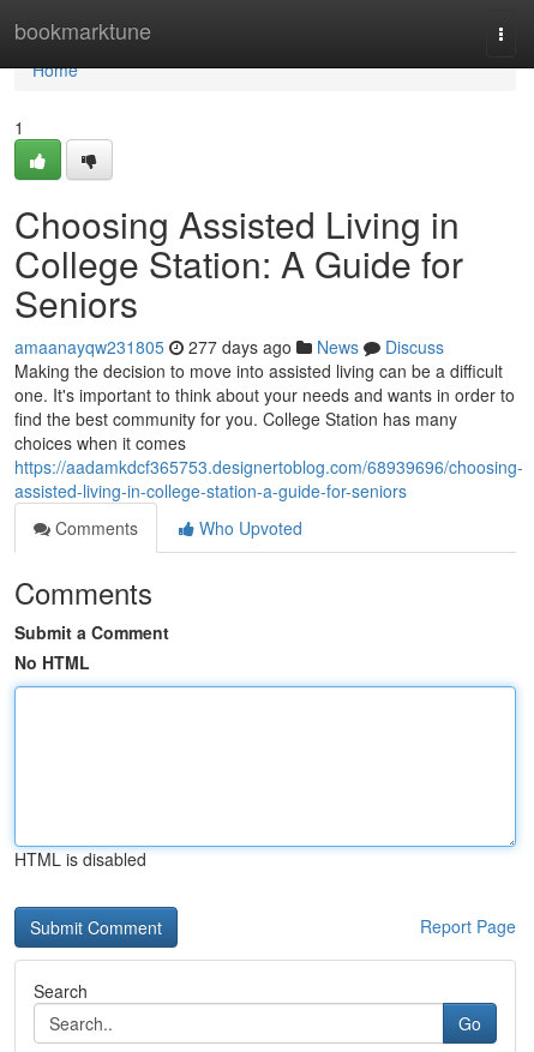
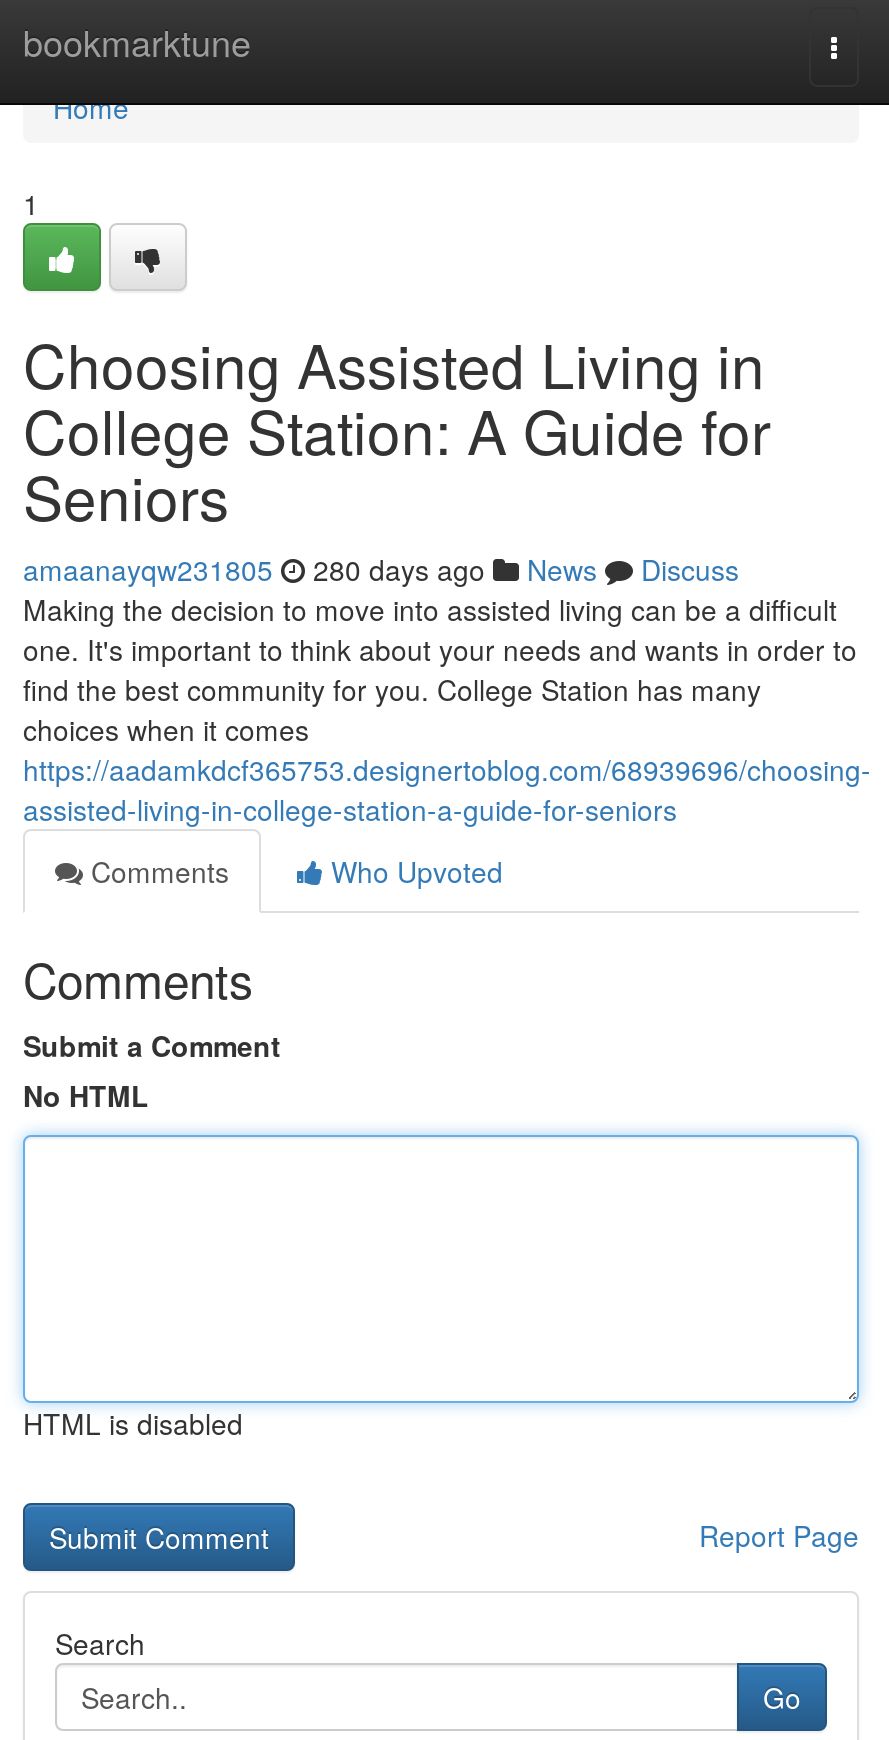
[14,335,444,359] amaanayqw231805 277 days ago News Discuss -> [23,549,739,589] amaanayqw231805 280 days ago News Discuss

